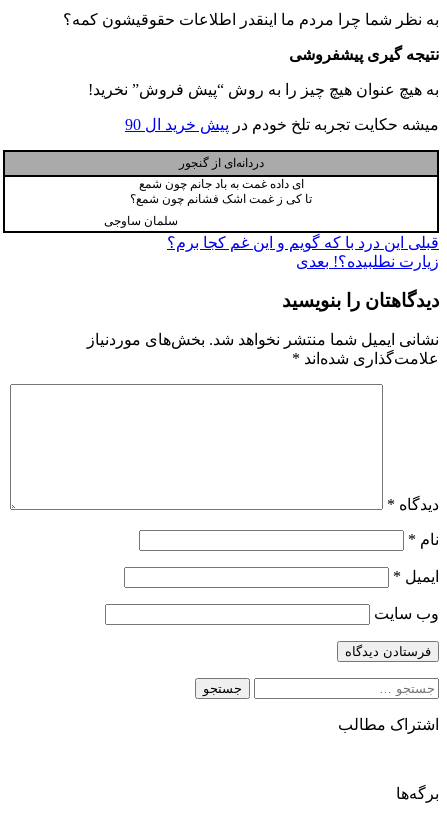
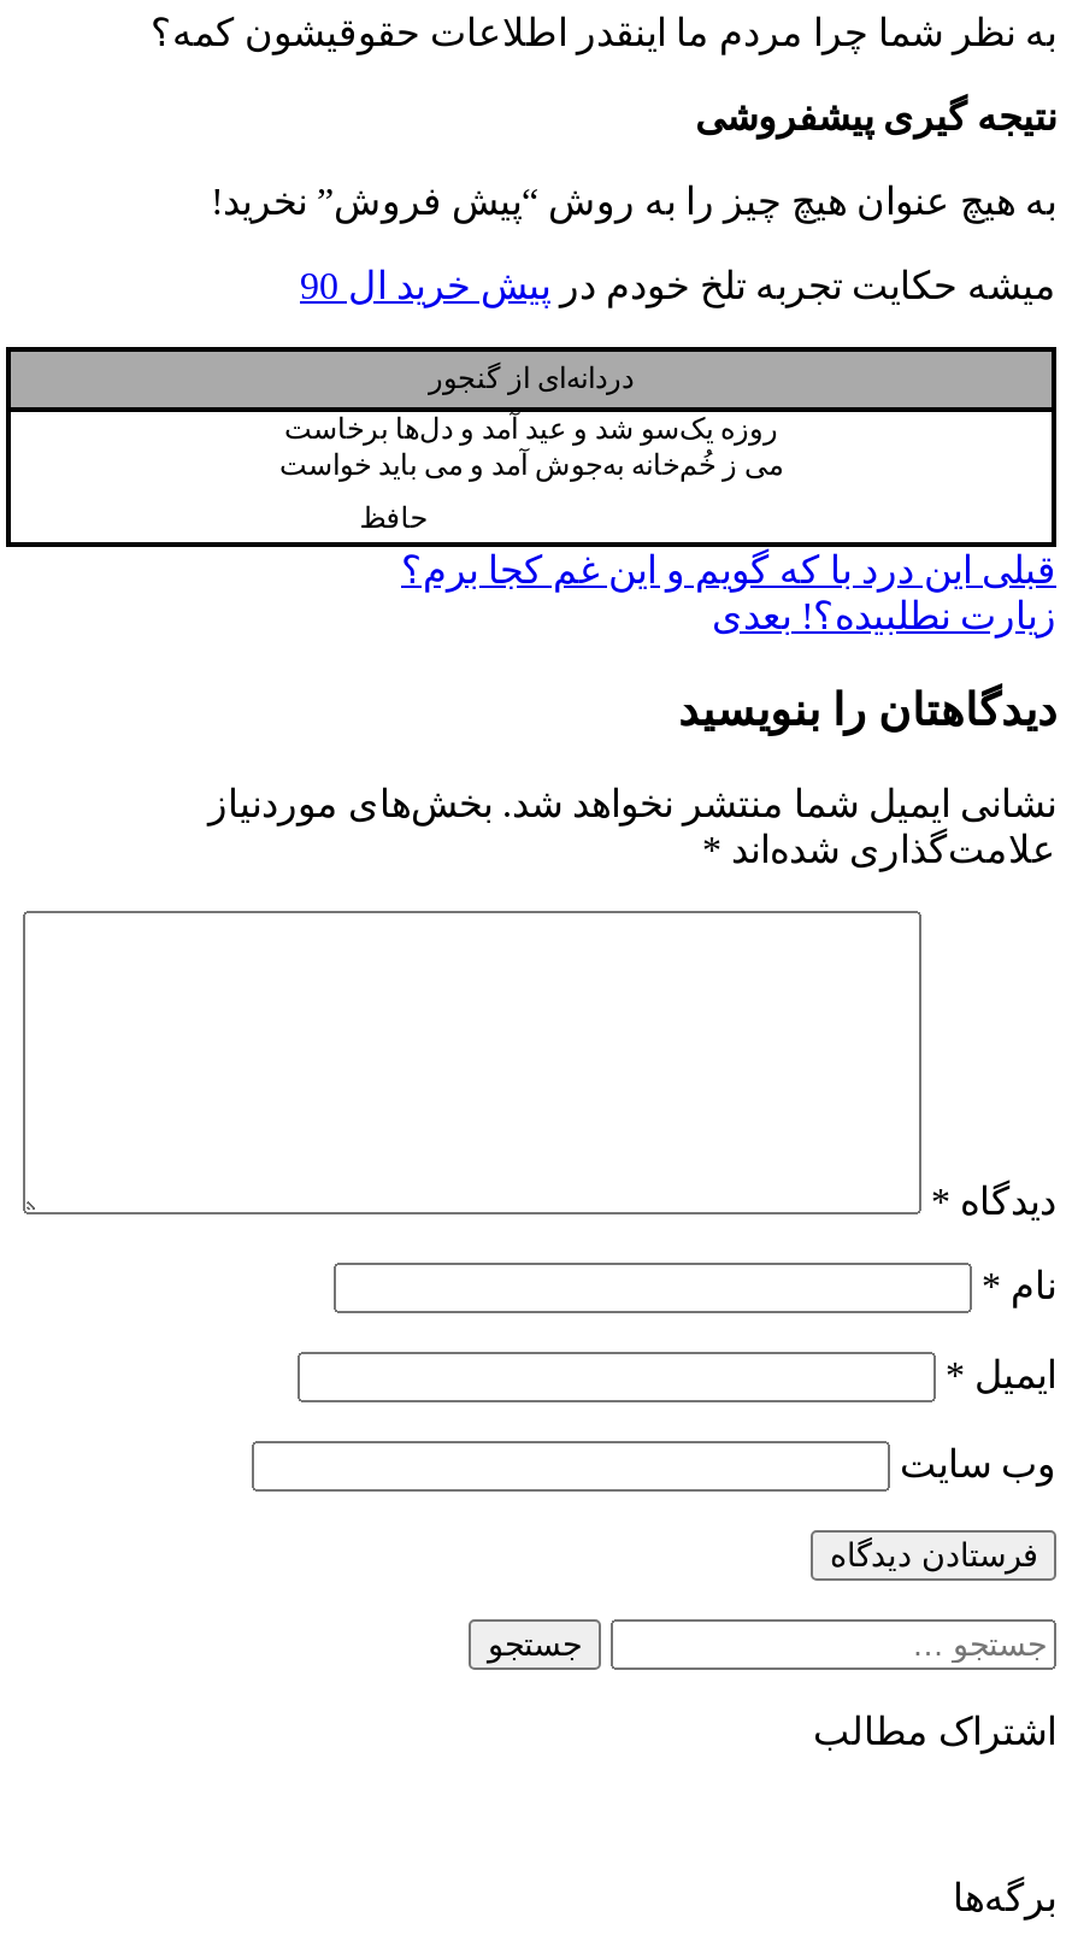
[130,177,312,206] ای داده غمت به باد جانم چون شمع | تا کی ز غمت اشک فشانم چون شمع؟ -> [279,412,783,481] روزه یک‌سو شد و عید آمد و دل‌ها برخاست | می ز خُم‌خانه به‌جوش آمد و می‌ باید خواست
[104,214,178,228] سلمان ساوجی -> [360,501,427,534] حافظ

